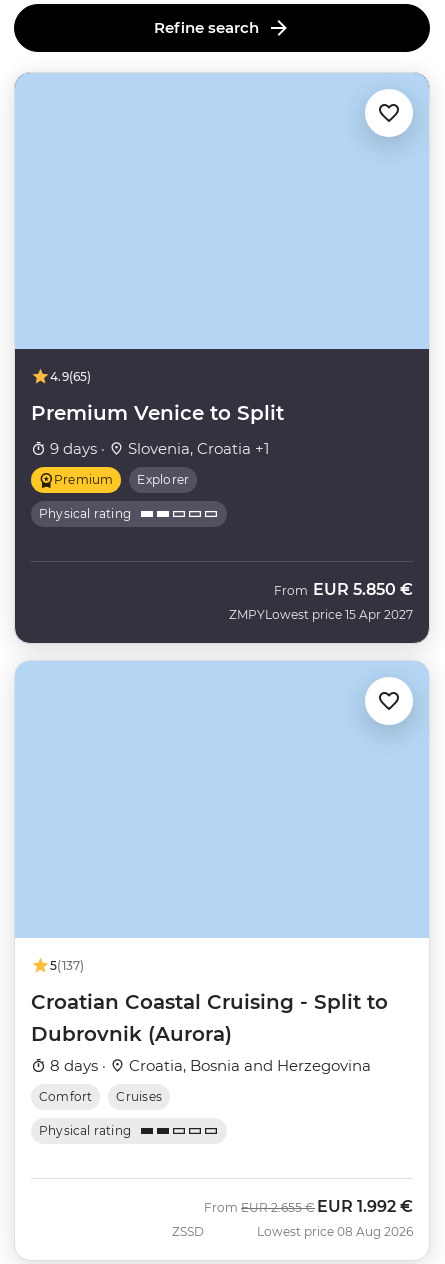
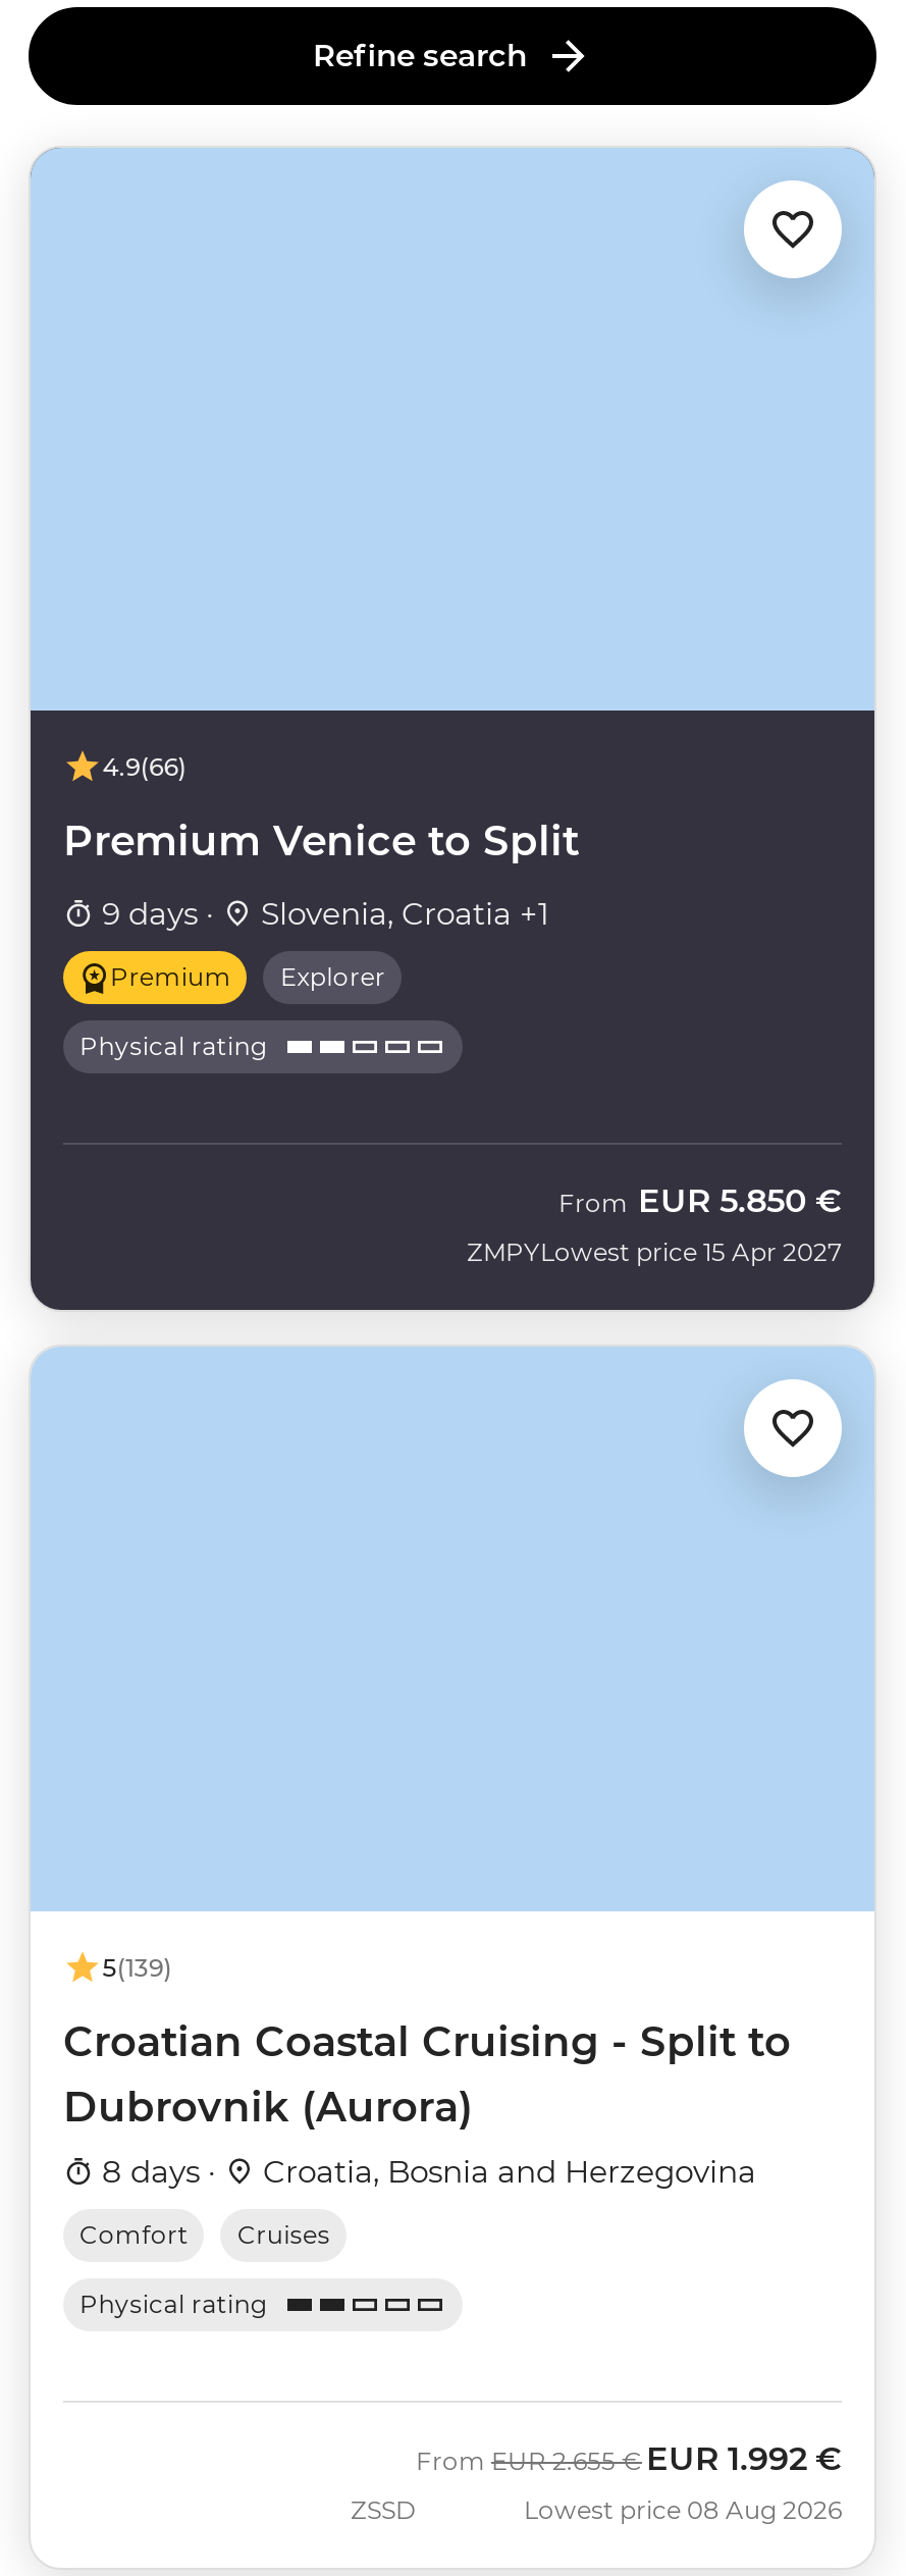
[50,369,92,384] 4.9(65) -> [102,752,187,782] 4.9(66)
[50,958,84,973] 5(137) -> [102,1952,172,1983] 5(139)

